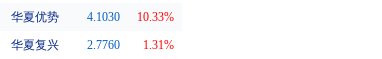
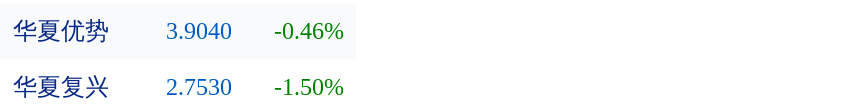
[87,10,120,24] 4.1030 -> [166,17,232,45] 3.9040
[137,10,174,24] 10.33% -> [274,17,344,45] -0.46%
[87,38,120,52] 2.7760 -> [166,73,232,101] 2.7530
[143,38,174,52] 1.31% -> [274,73,344,101] -1.50%

